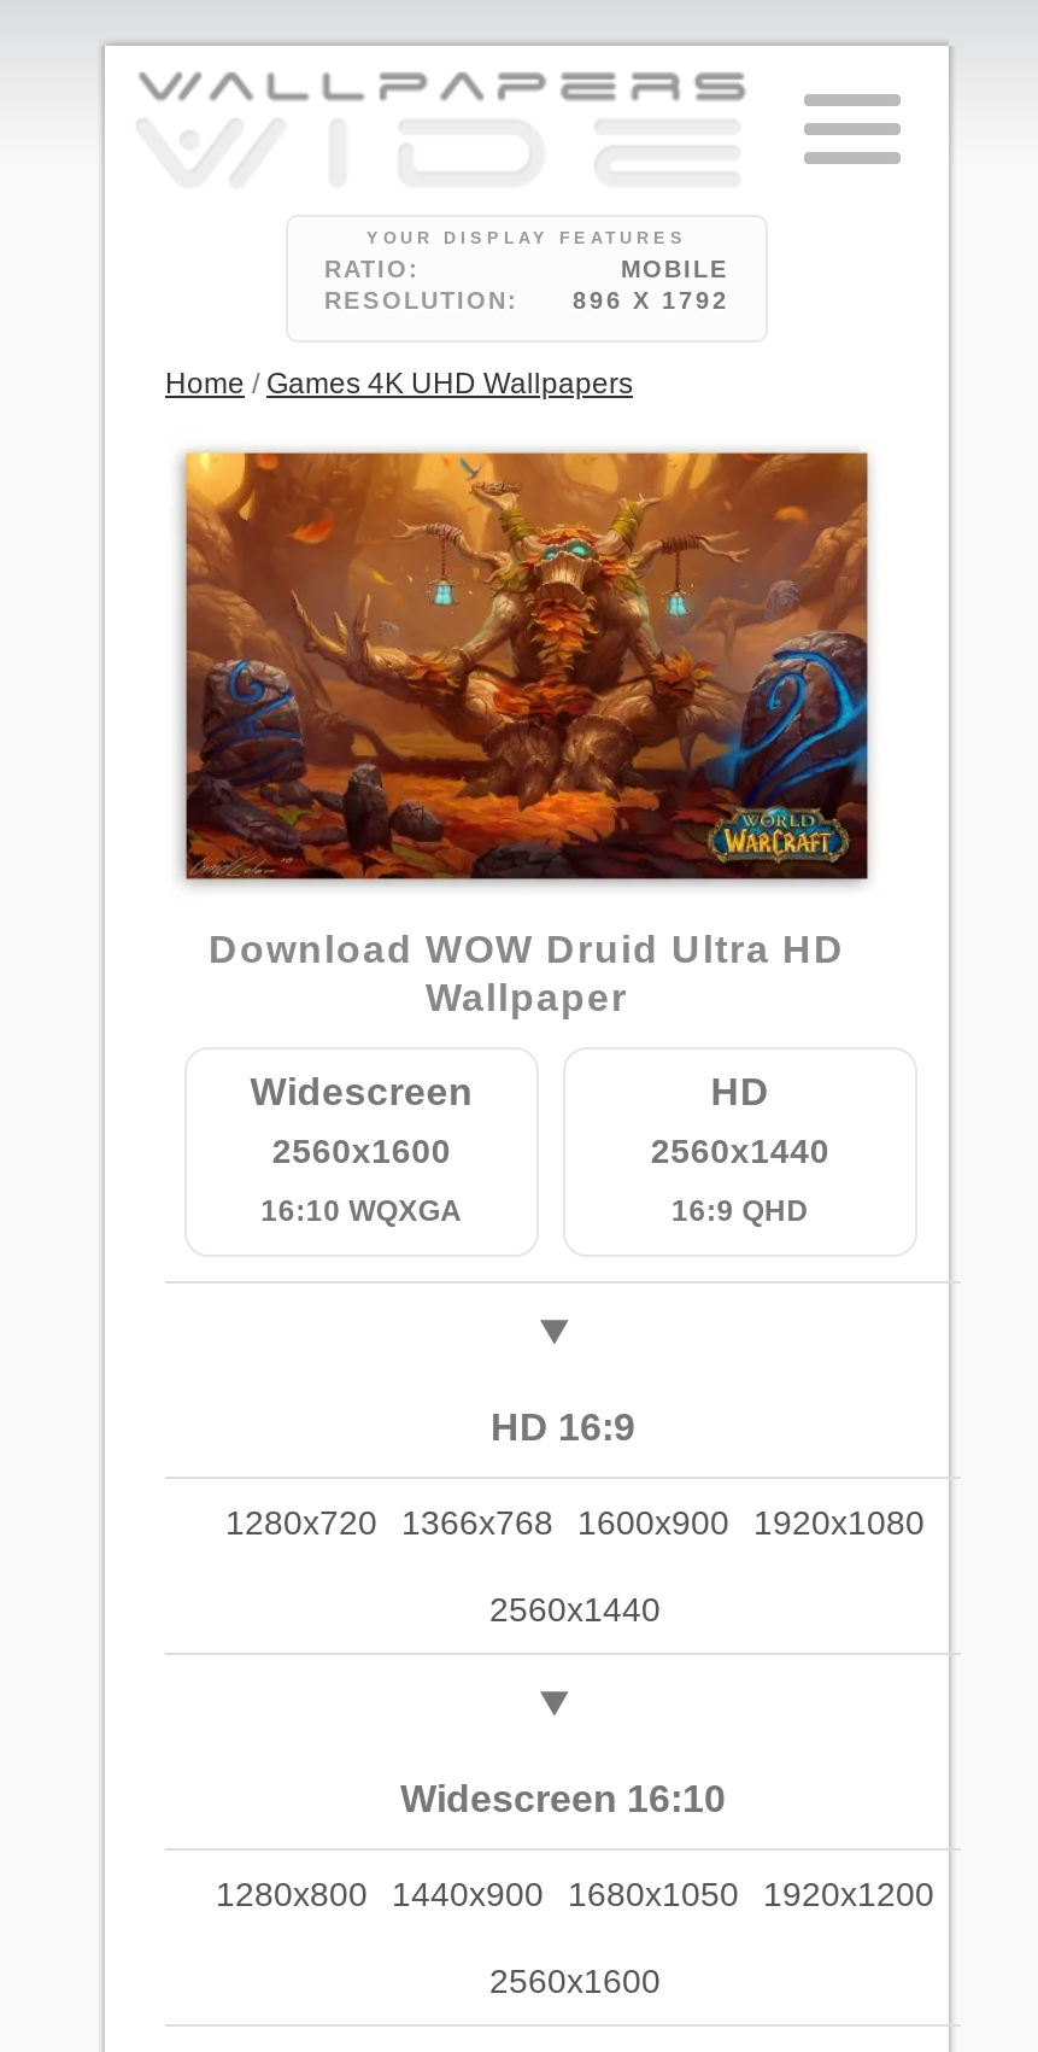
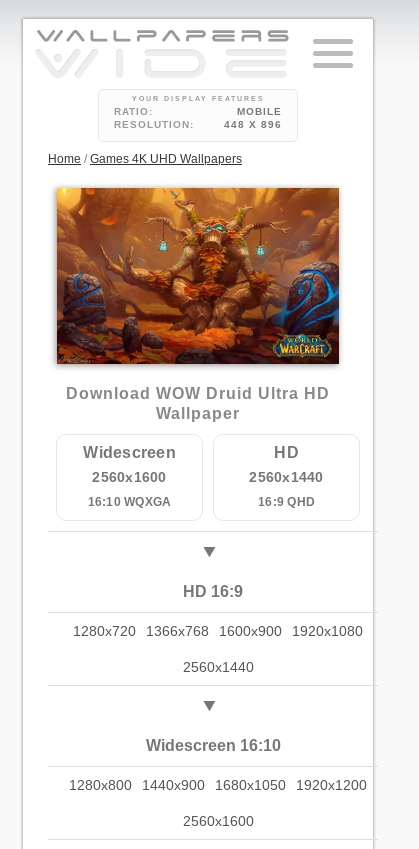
[573,287,729,314] 896 X 1792 -> [224,119,282,130] 448 X 896

